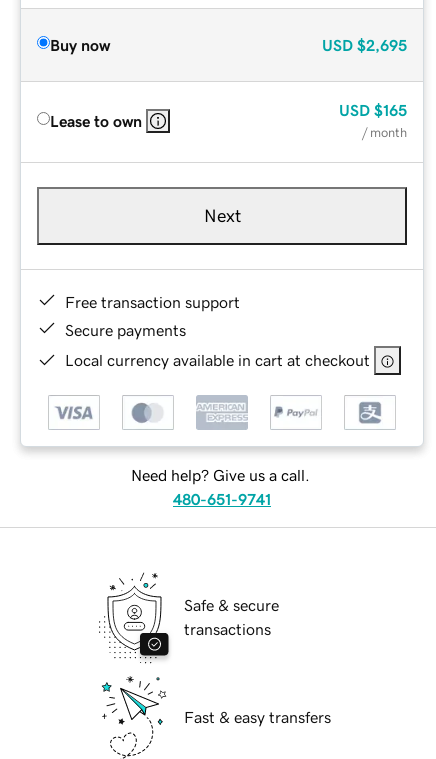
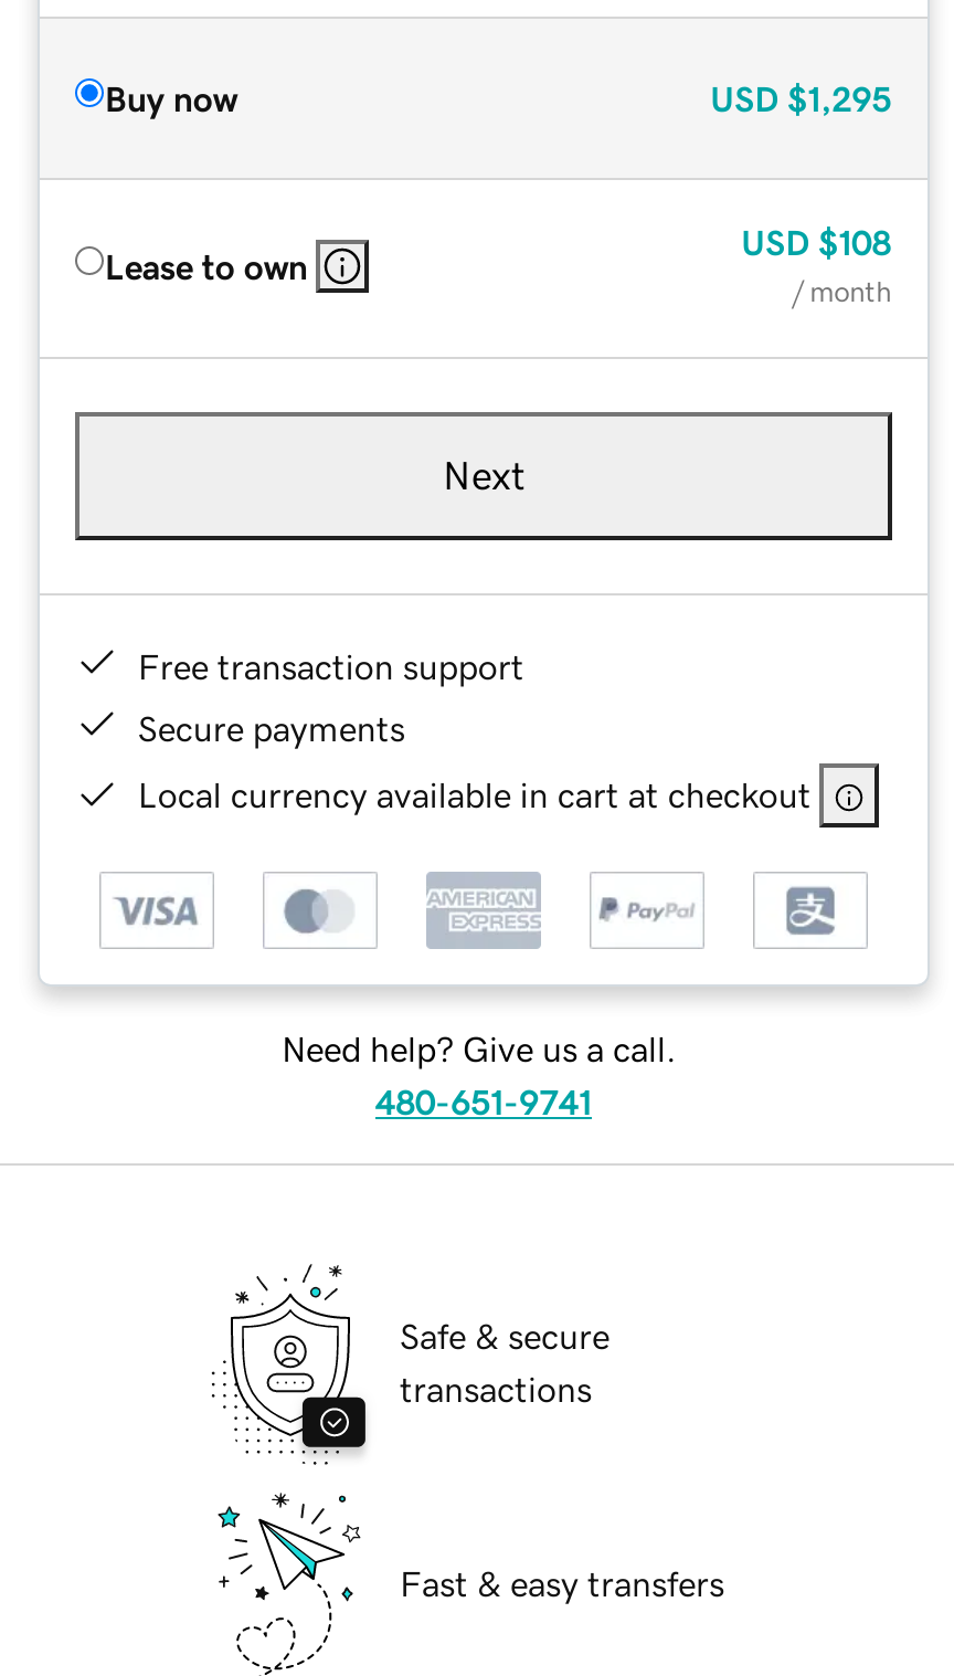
[322,37,407,53] USD $2,695 -> [710,80,891,115] USD $1,295
[339,102,407,118] USD $165 -> [741,223,891,259] USD $108

